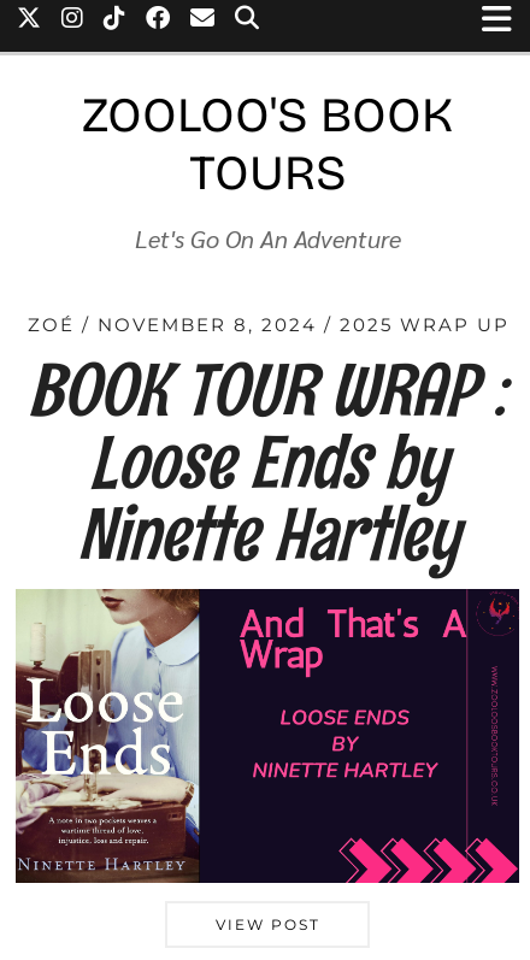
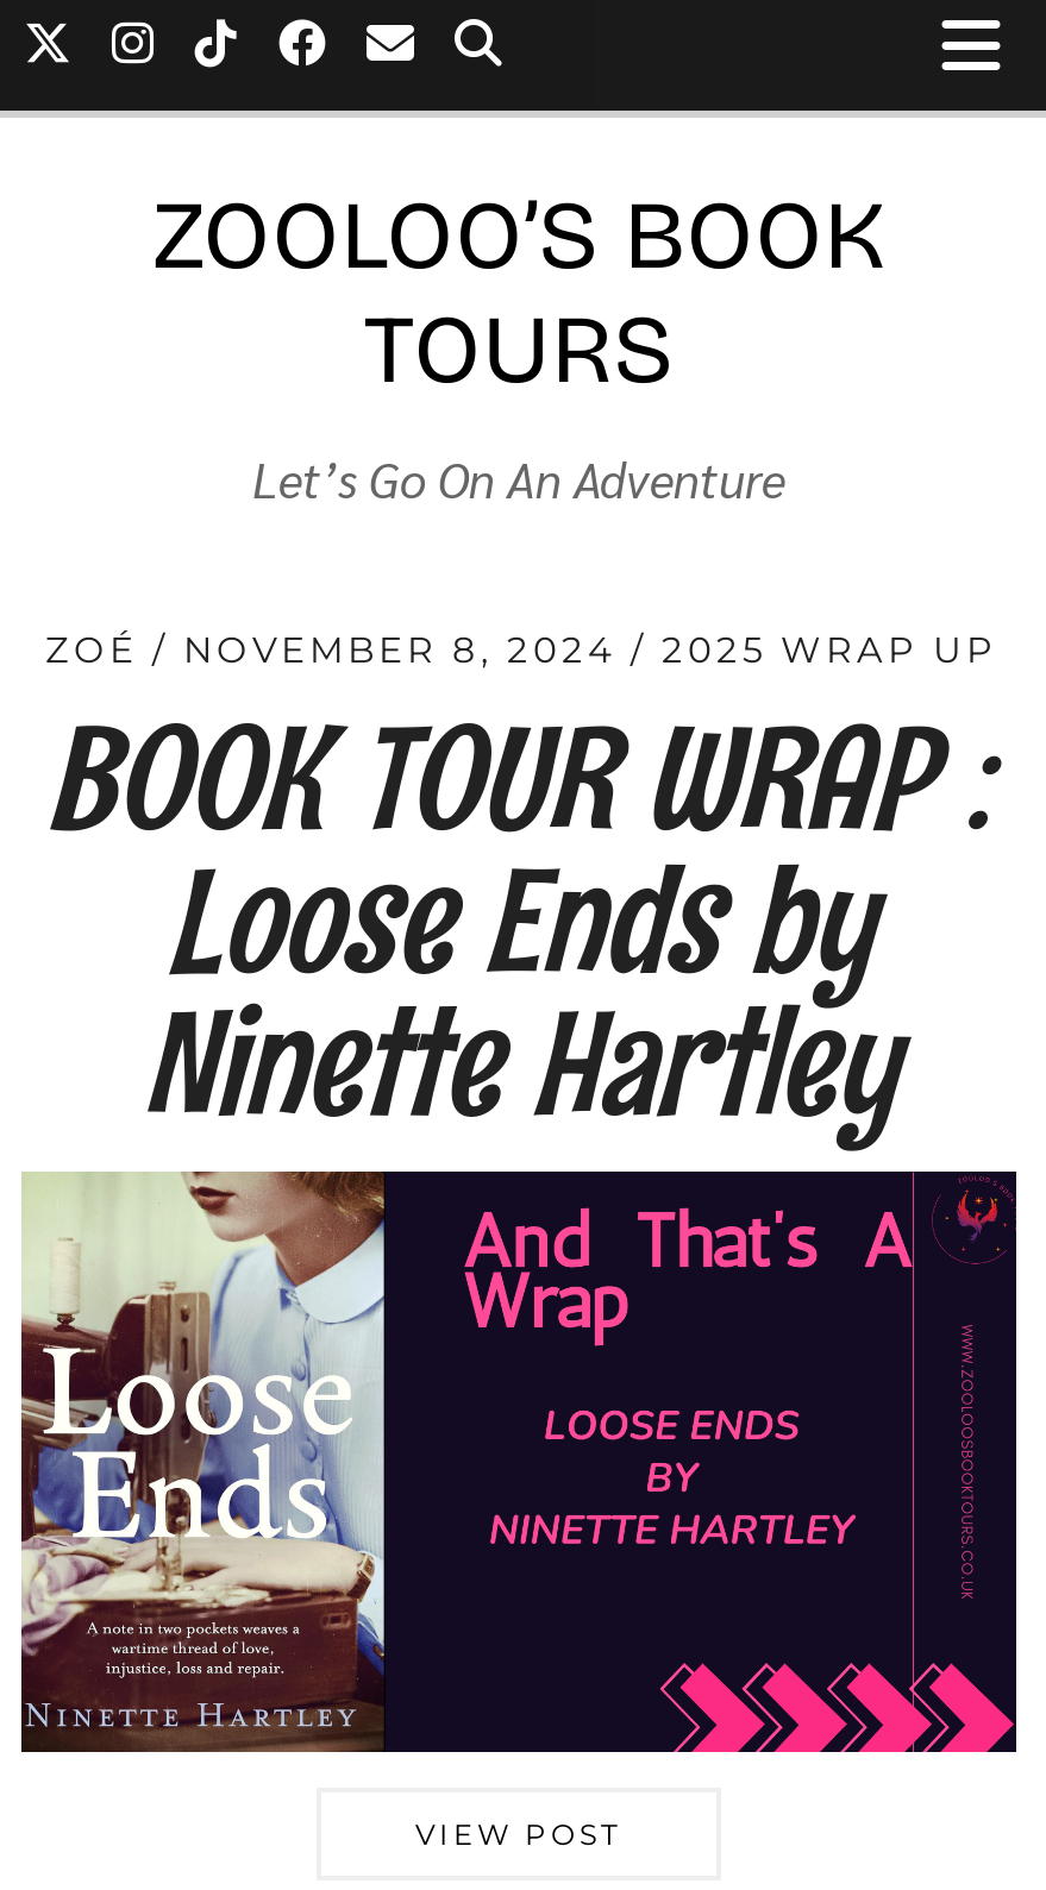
[82,87,453,145] ZOOLOO'S BOOK -> [152,180,885,294] ZOOLOO’S BOOK
[134,223,401,254] Let's Go On An Adventure -> [252,448,785,510] Let’s Go On An Adventure

